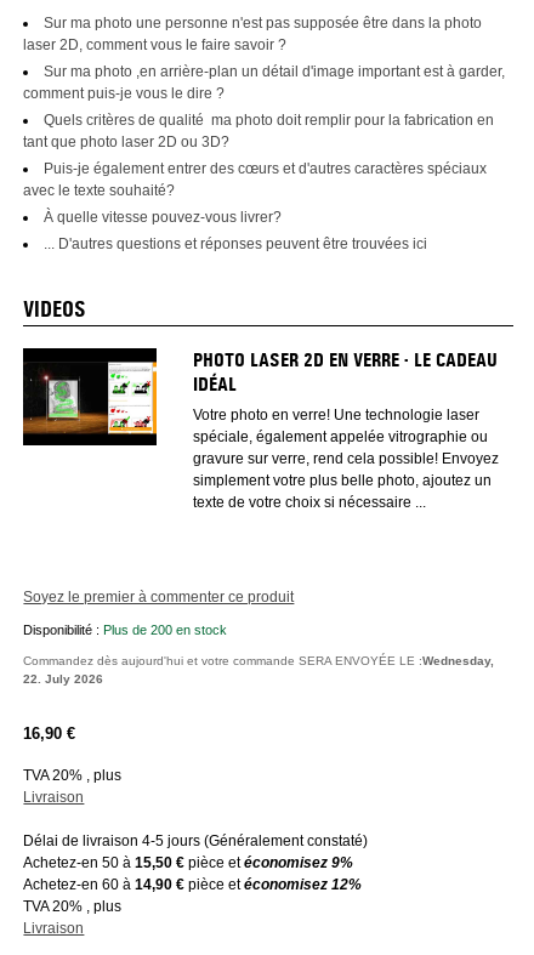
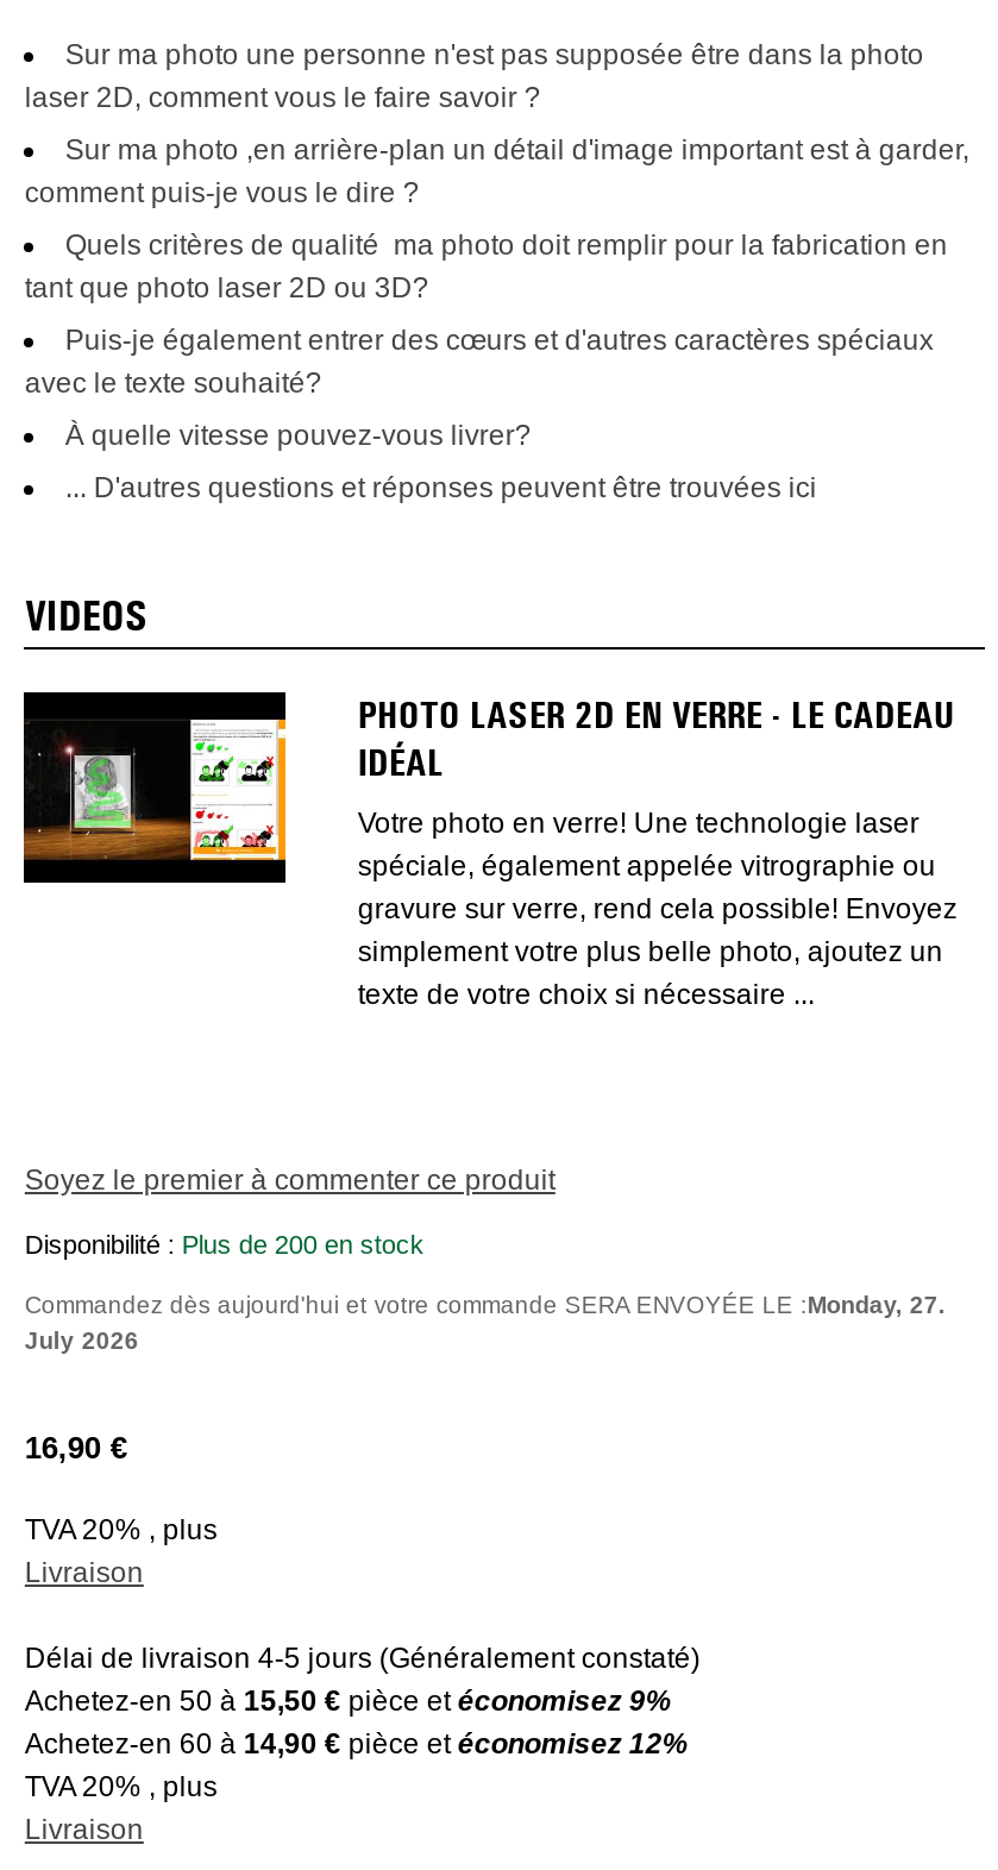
[24,654,494,686] Commandez dès aujourd'hui et votre commande SERA ENVOYÉE LE : Wednesday, | 22. July 2026 -> [25,1292,945,1354] Commandez dès aujourd'hui et votre commande SERA ENVOYÉE LE : Monday, 27. | July 2026

